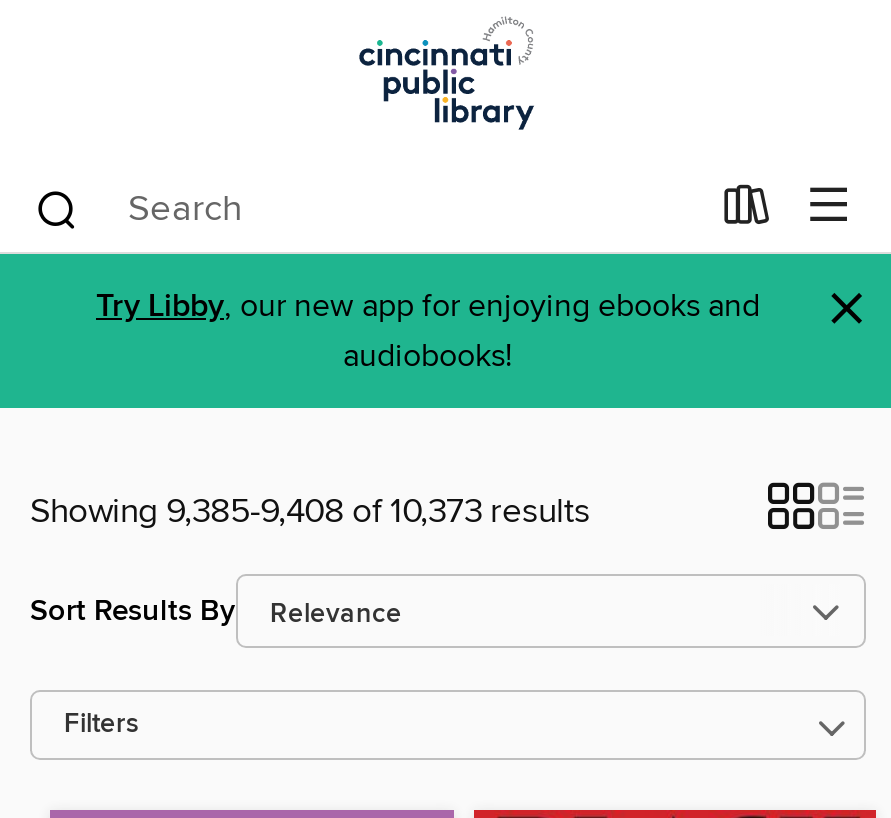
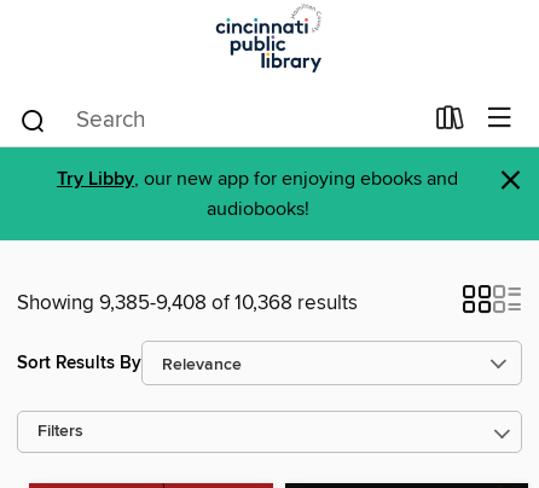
[30,490,590,534] Showing 9,385-9,408 of 10,373 results -> [17,290,358,316] Showing 9,385-9,408 of 10,368 results

